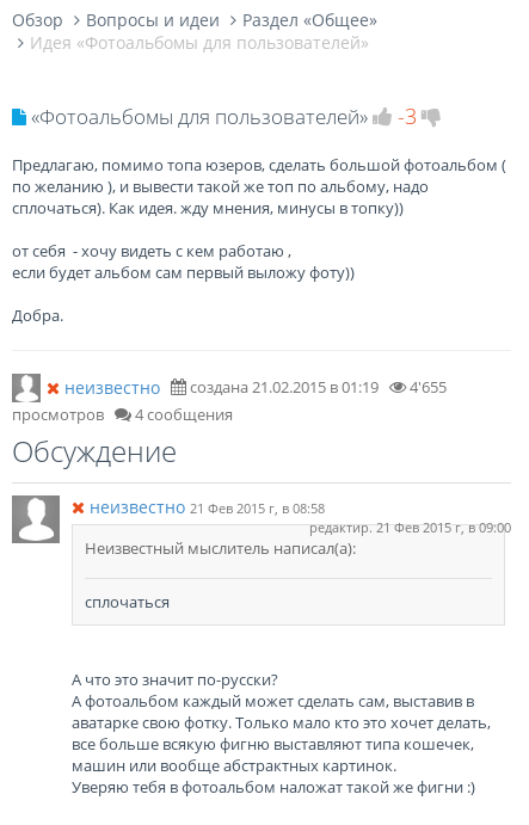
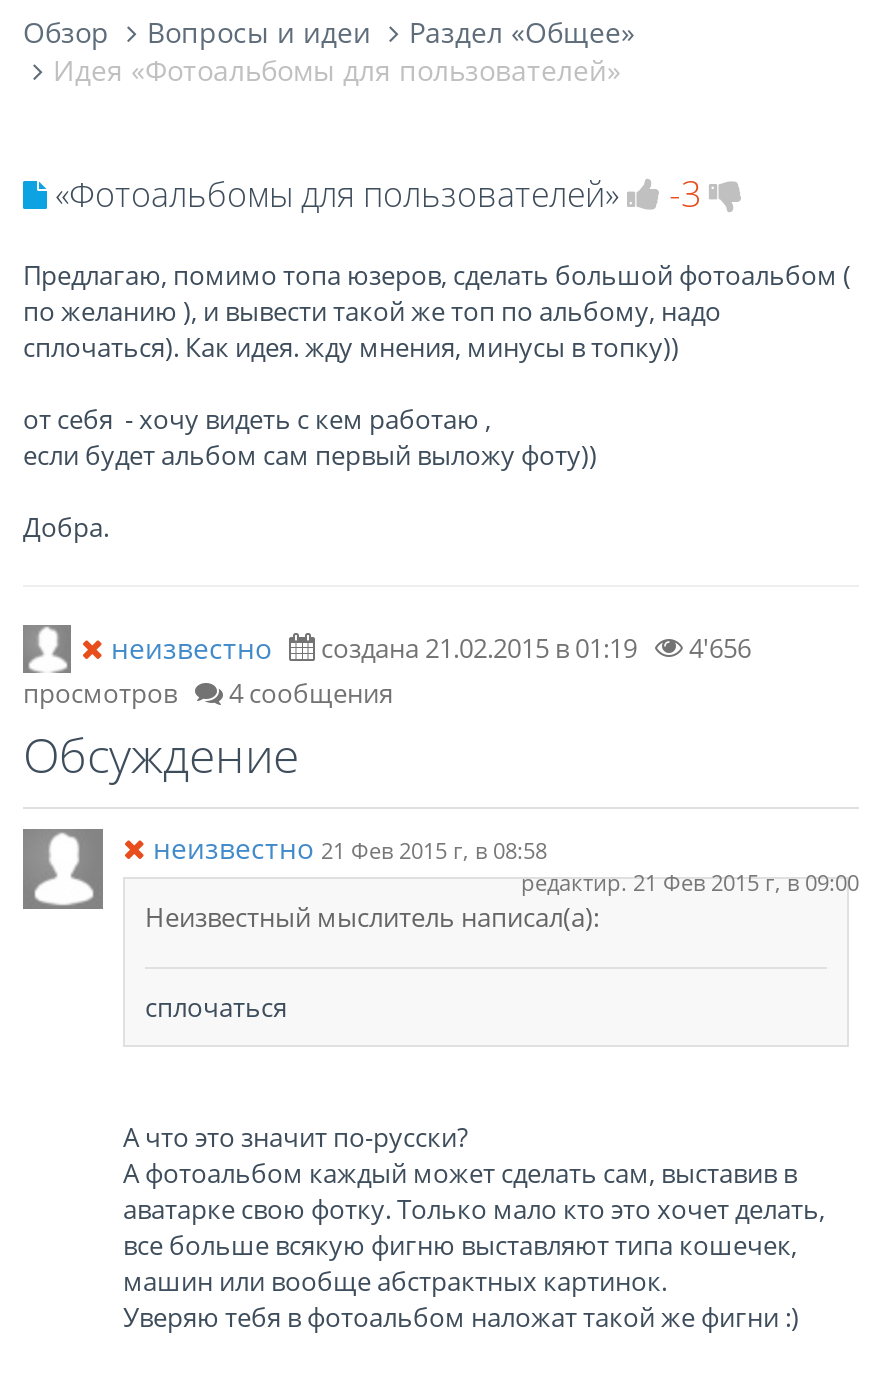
[64,377,447,399] неизвестно создана 21.02.2015 в 01:19 4'655 -> [111,630,751,668] неизвестно создана 21.02.2015 в 01:19 4'656

